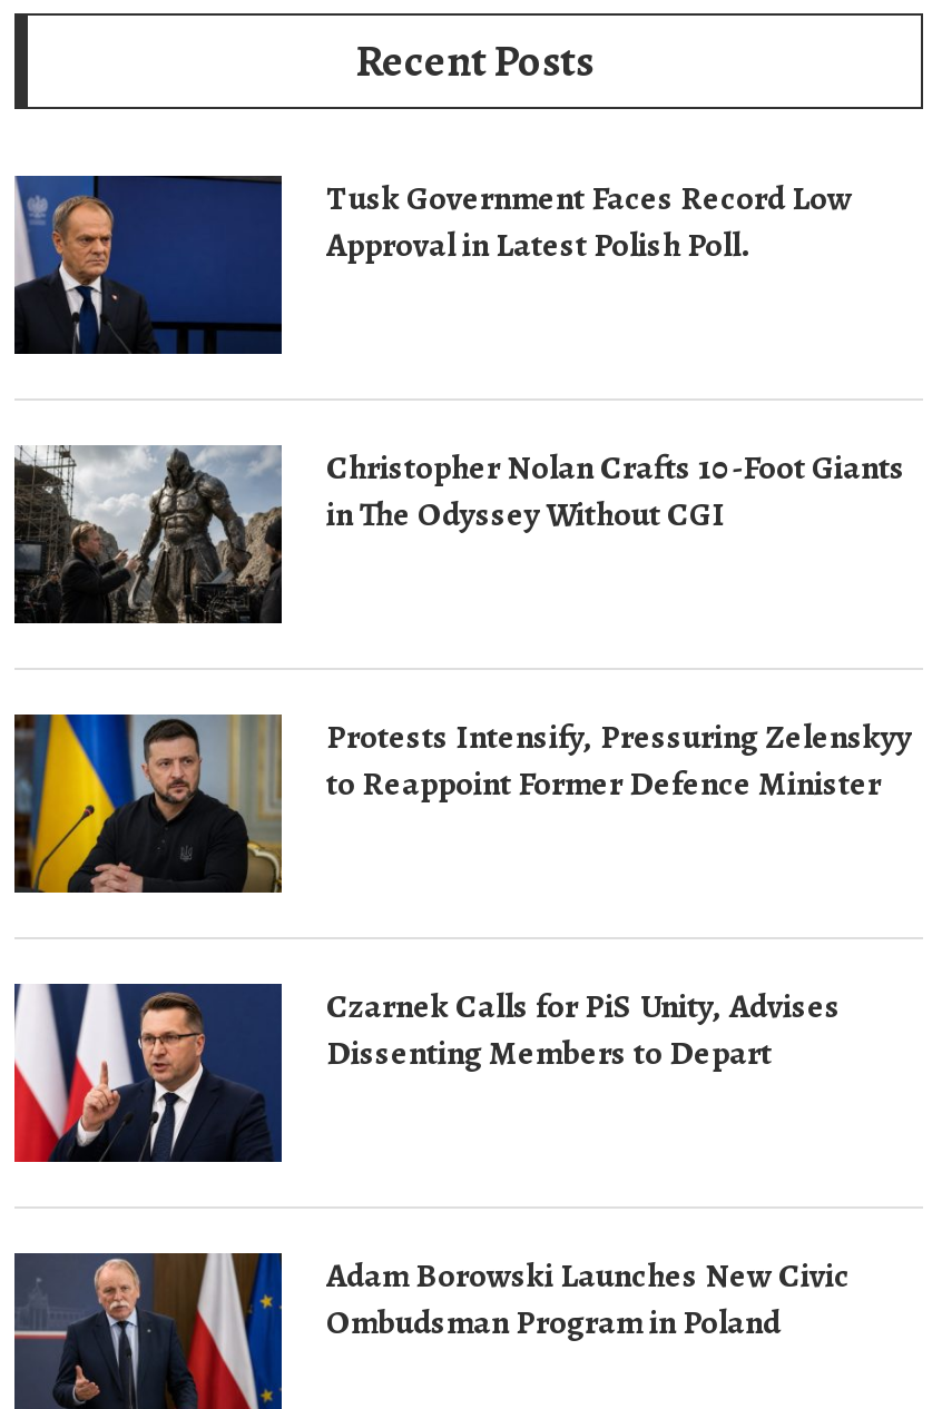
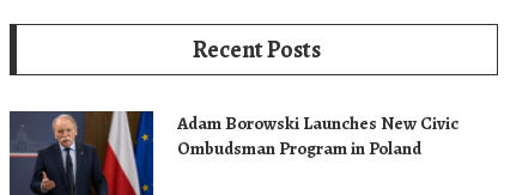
[14,176,852,356] [image] | Tusk Government Faces Record Low | Approval in Latest Polish Poll. -> none
[14,443,905,625] [image] | Christopher Nolan Crafts 10-Foot Giants | in The Odyssey Without CGI -> none
[14,712,912,895] [image] | Protests Intensify, Pressuring Zelenskyy | to Reappoint Former Defence Minister -> none
[12,982,841,1186] [image] | Czarnek Calls for PiS Unity, Advises | Dissenting Members to Depart -> none

